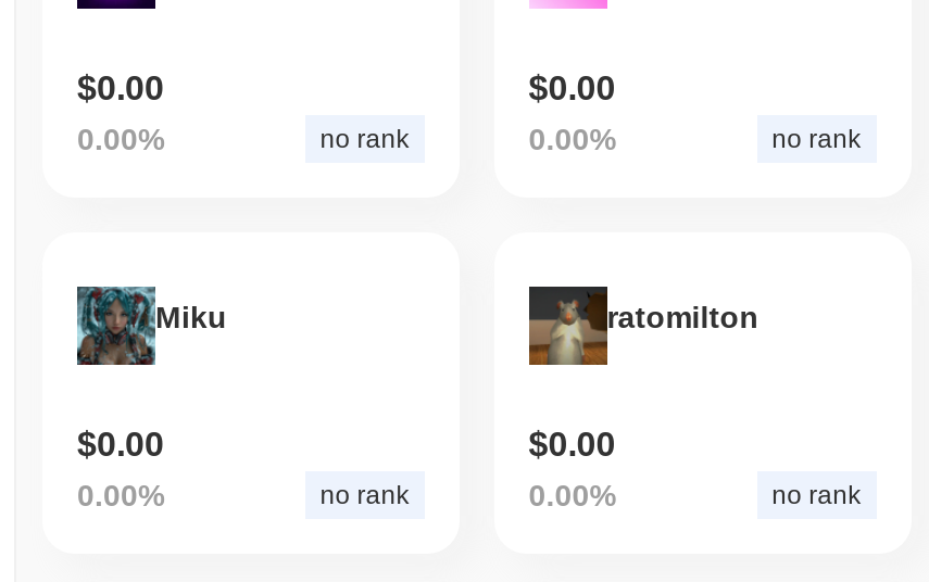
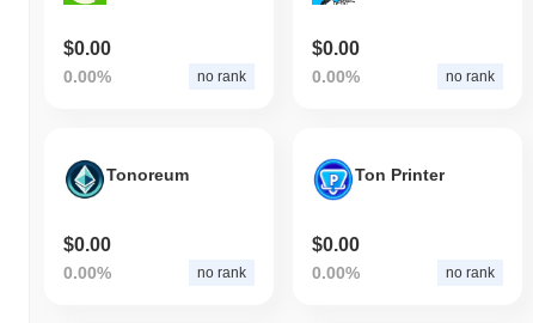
[75,284,227,367] [image] | Miku -> [63,158,189,201] [image] | Tonoreum
[527,284,759,367] [image] | ratomilton -> [312,158,444,201] [image] | Ton Printer

